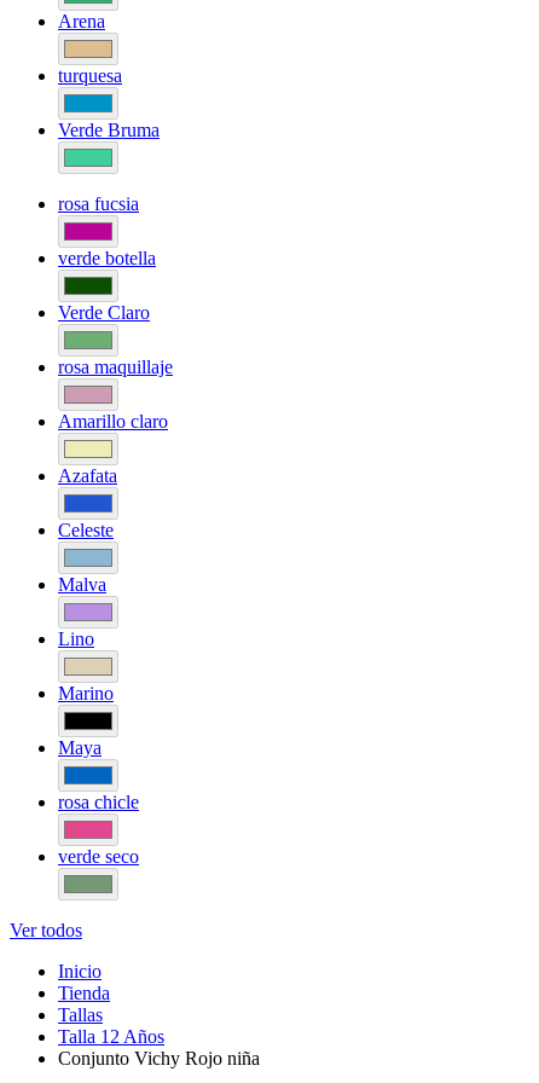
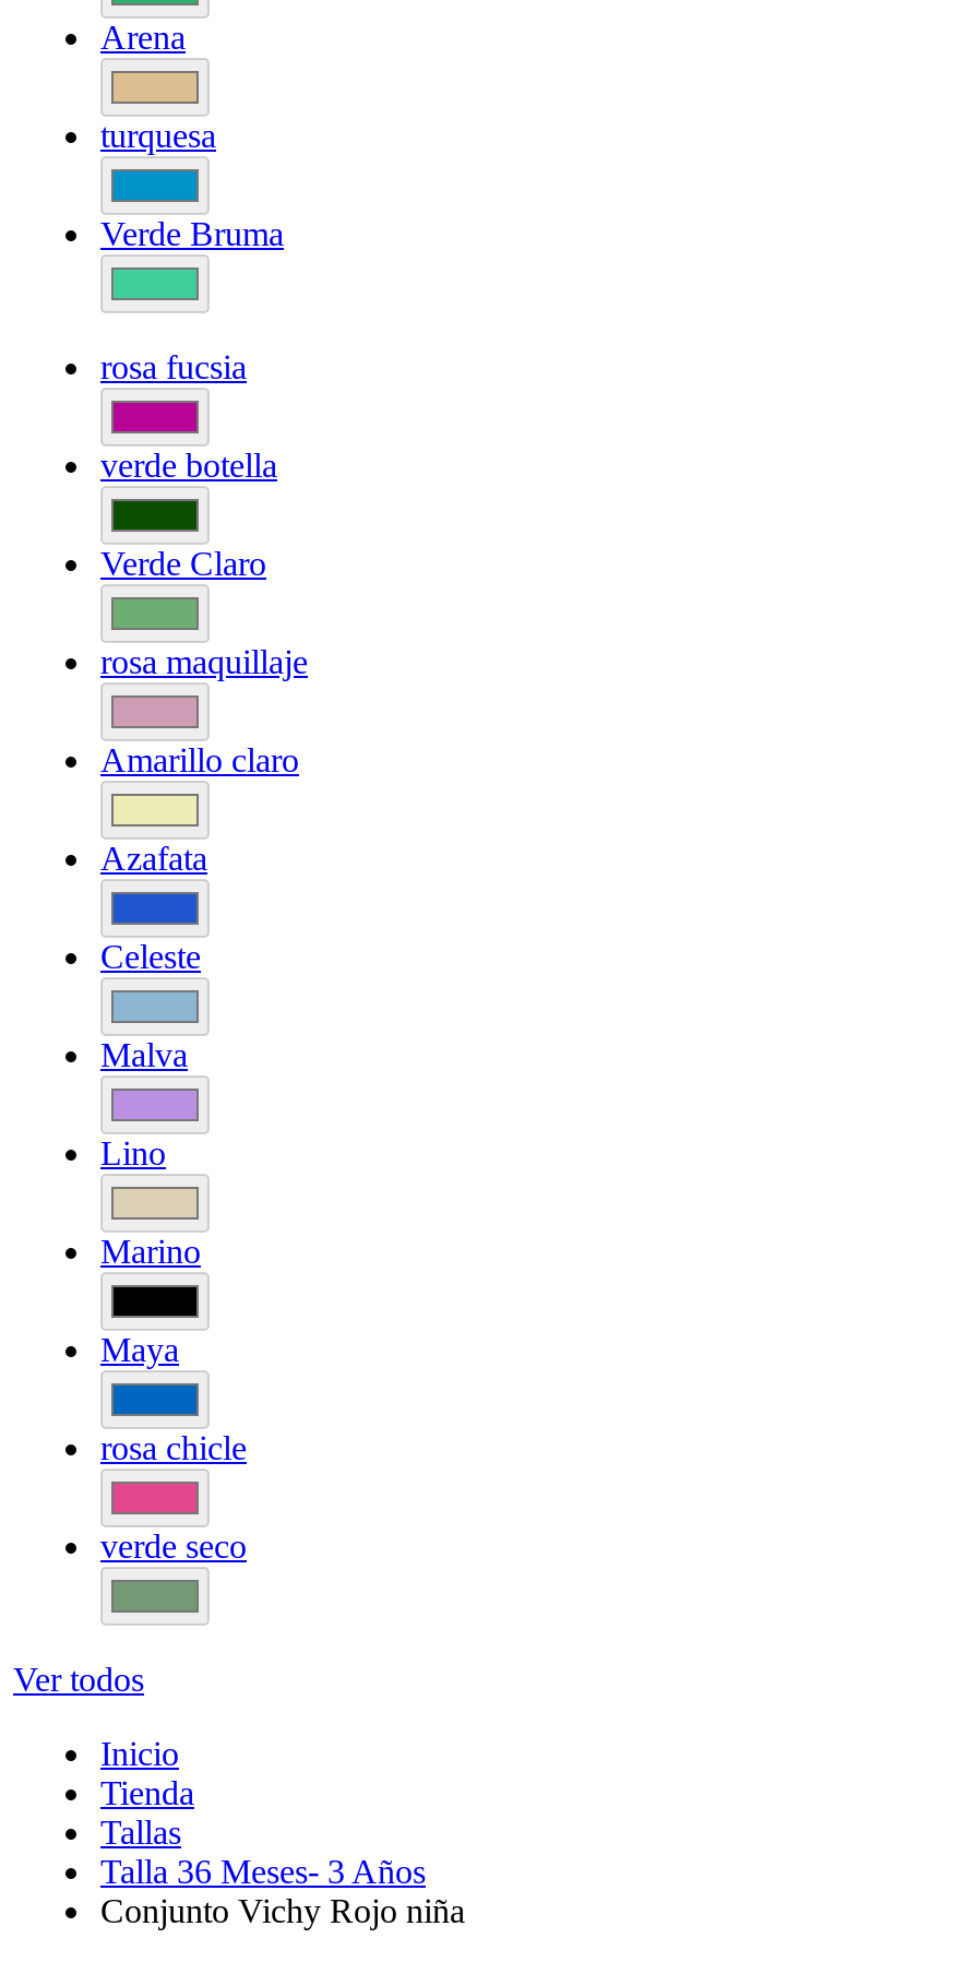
[58,1026,164,1047] Talla 12 Años -> [100,1853,426,1890] Talla 36 Meses- 3 Años

